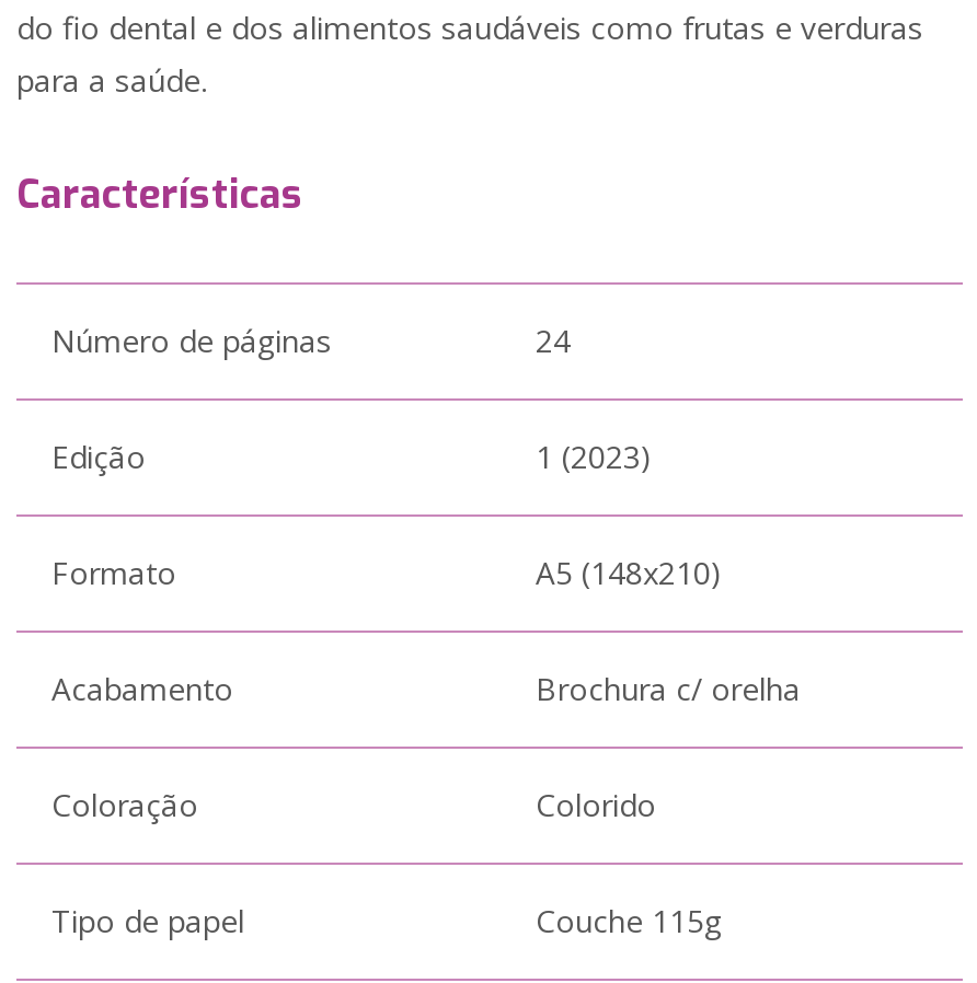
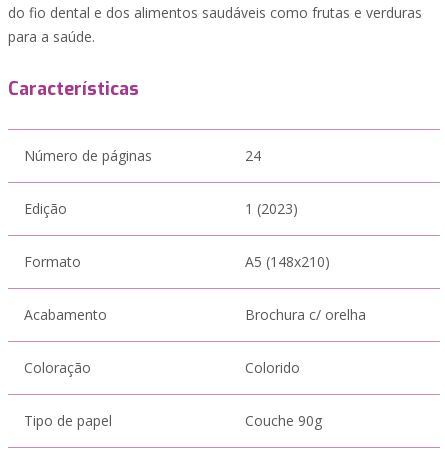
[536,900,722,941] Couche 115g -> [245,411,322,430] Couche 90g

